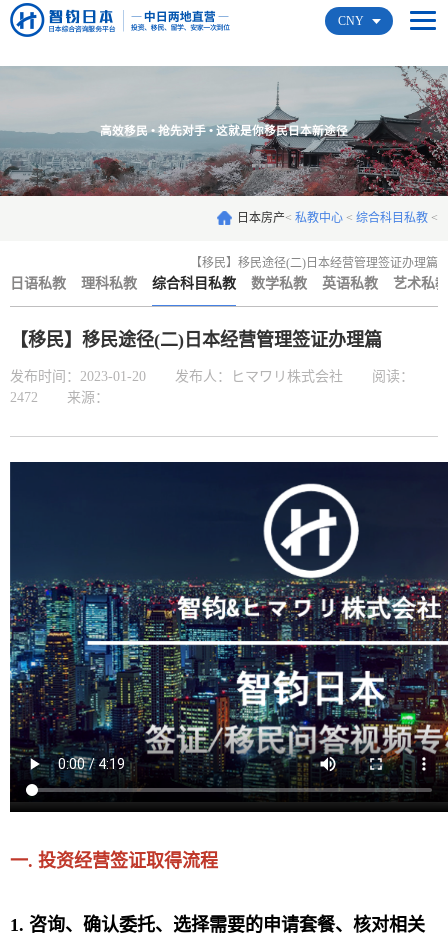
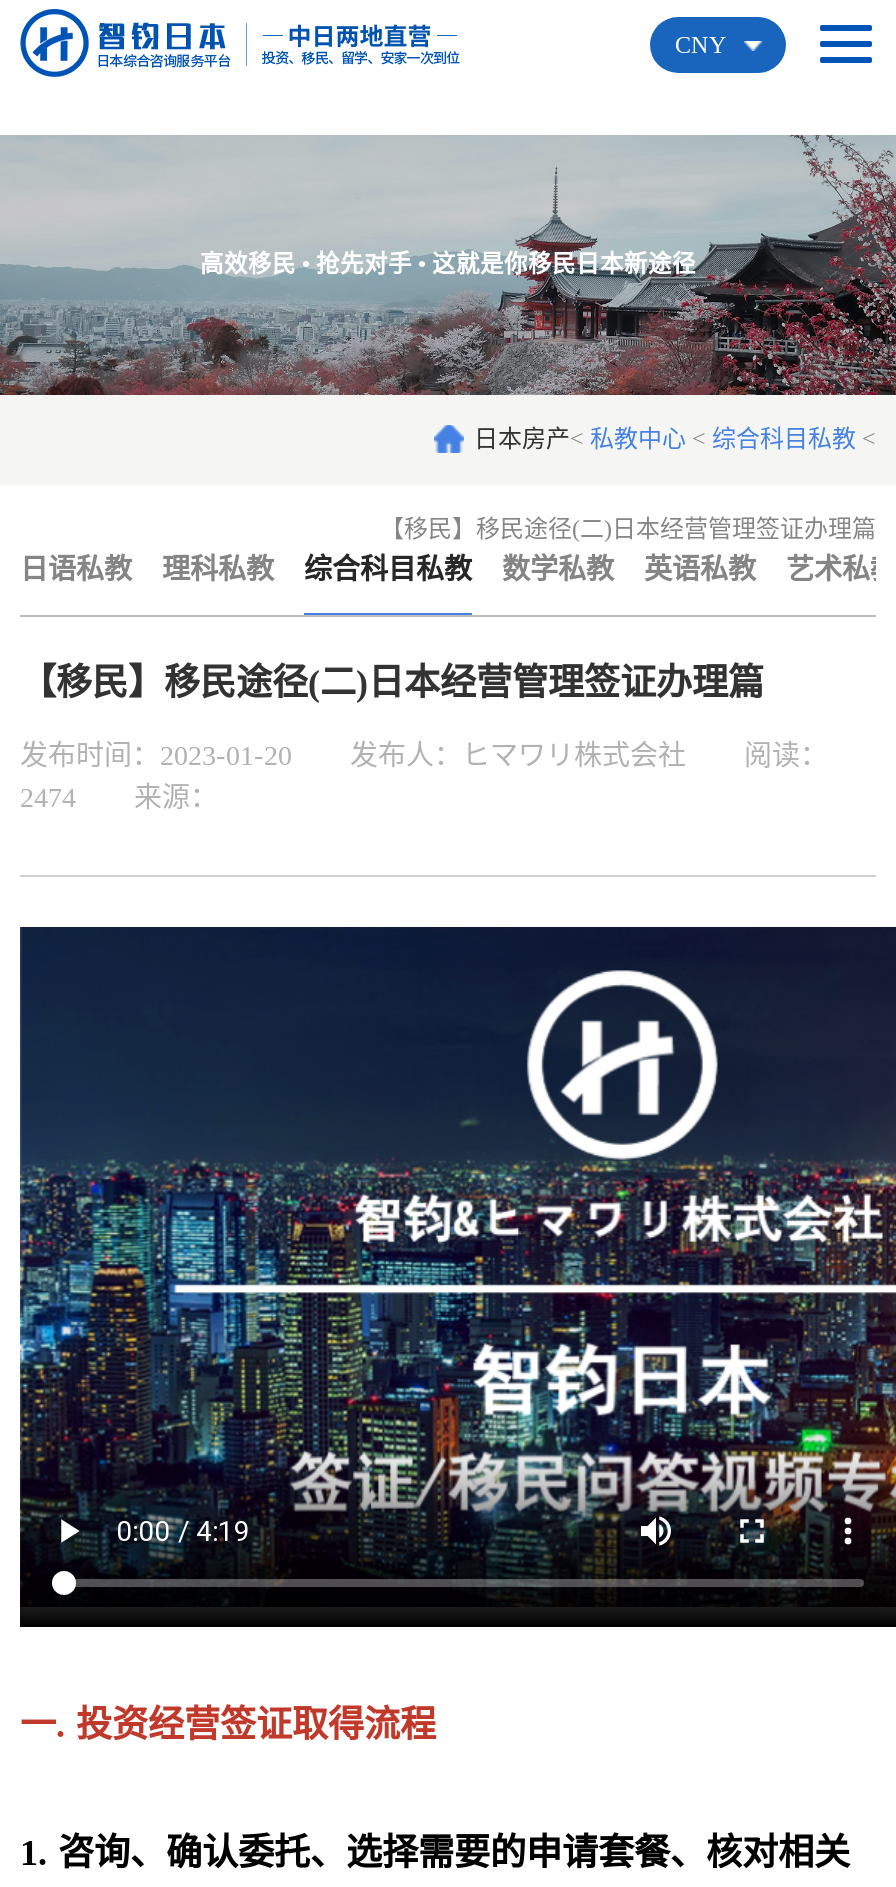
[10,390,109,405] 2472 来源： -> [20,783,218,813] 2474 来源：

